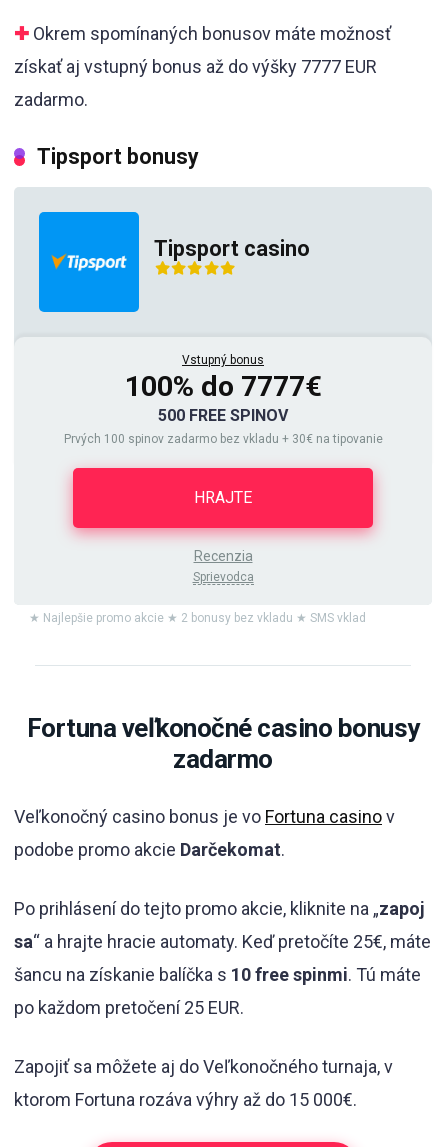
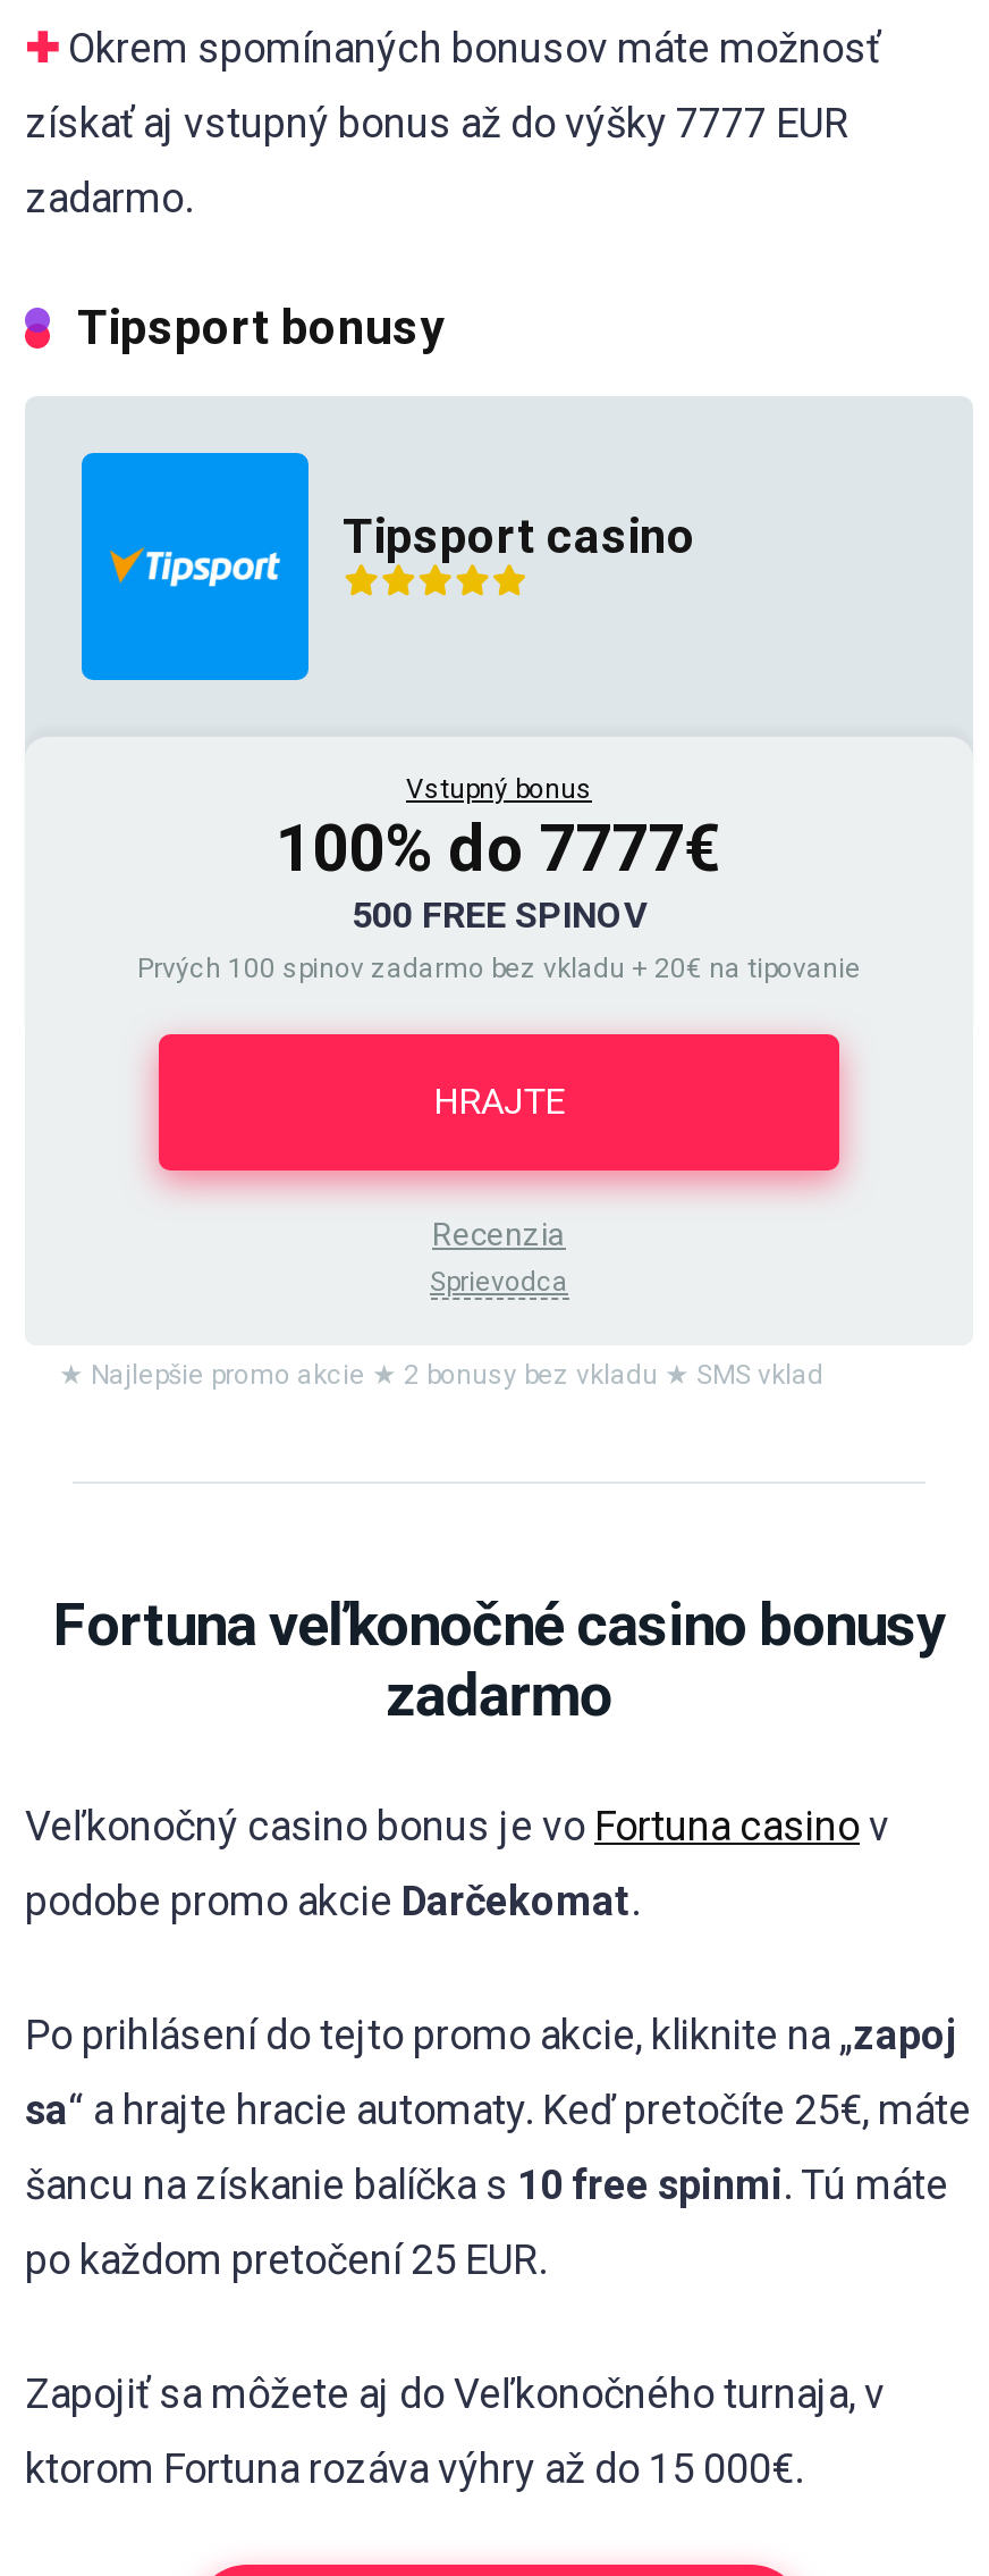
[63,432,382,446] Prvých 100 spinov zadarmo bez vkladu + 30€ na tipovanie -> [137,953,861,985] Prvých 100 spinov zadarmo bez vkladu + 20€ na tipovanie

